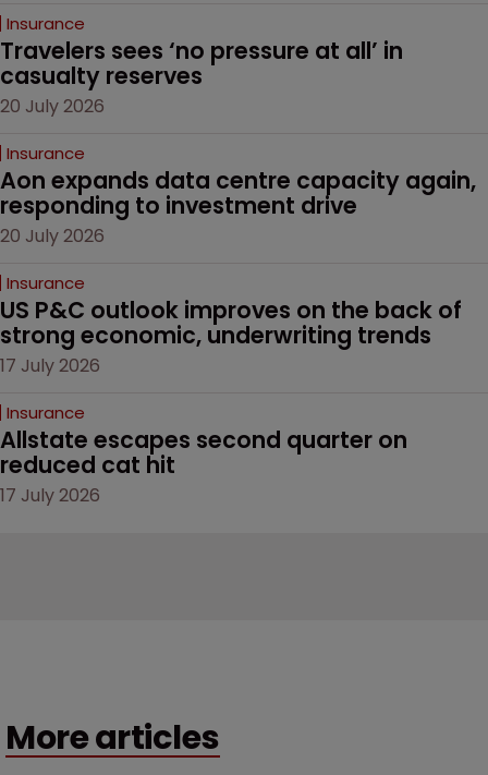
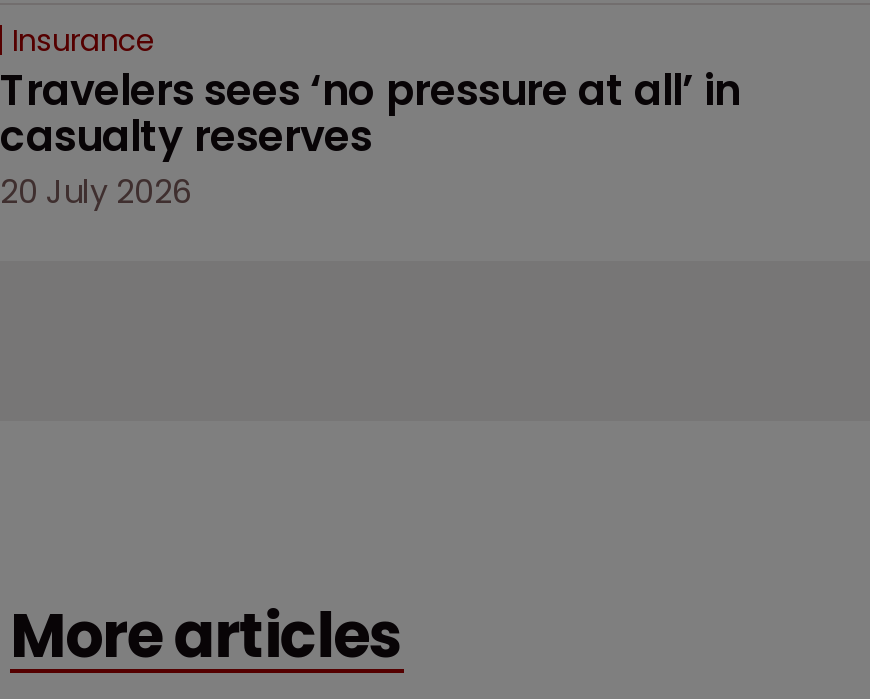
[0,142,481,508] Insurance | Aon expands data centre capacity again, | responding to investment drive | 20 July 2026 | Insurance | US P&C outlook improves on the back of | strong economic, underwriting trends | 17 July 2026 | Insurance | Allstate escapes second quarter on | reduced cat hit | 17 July 2026 -> none

